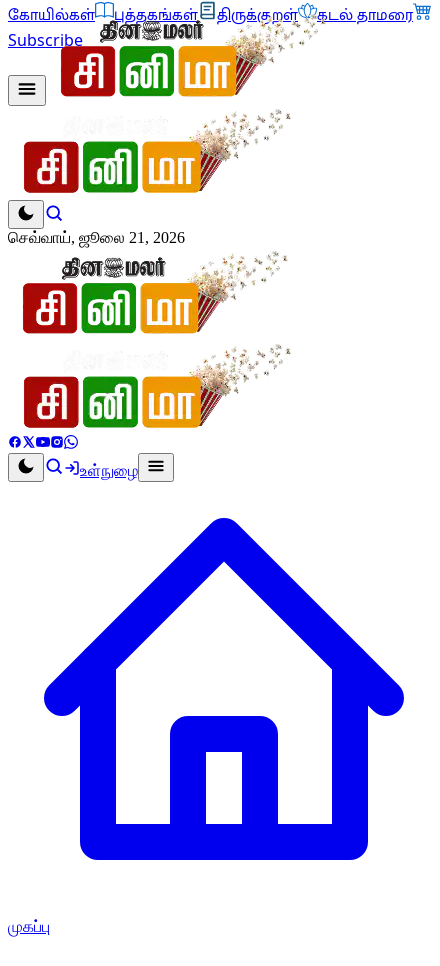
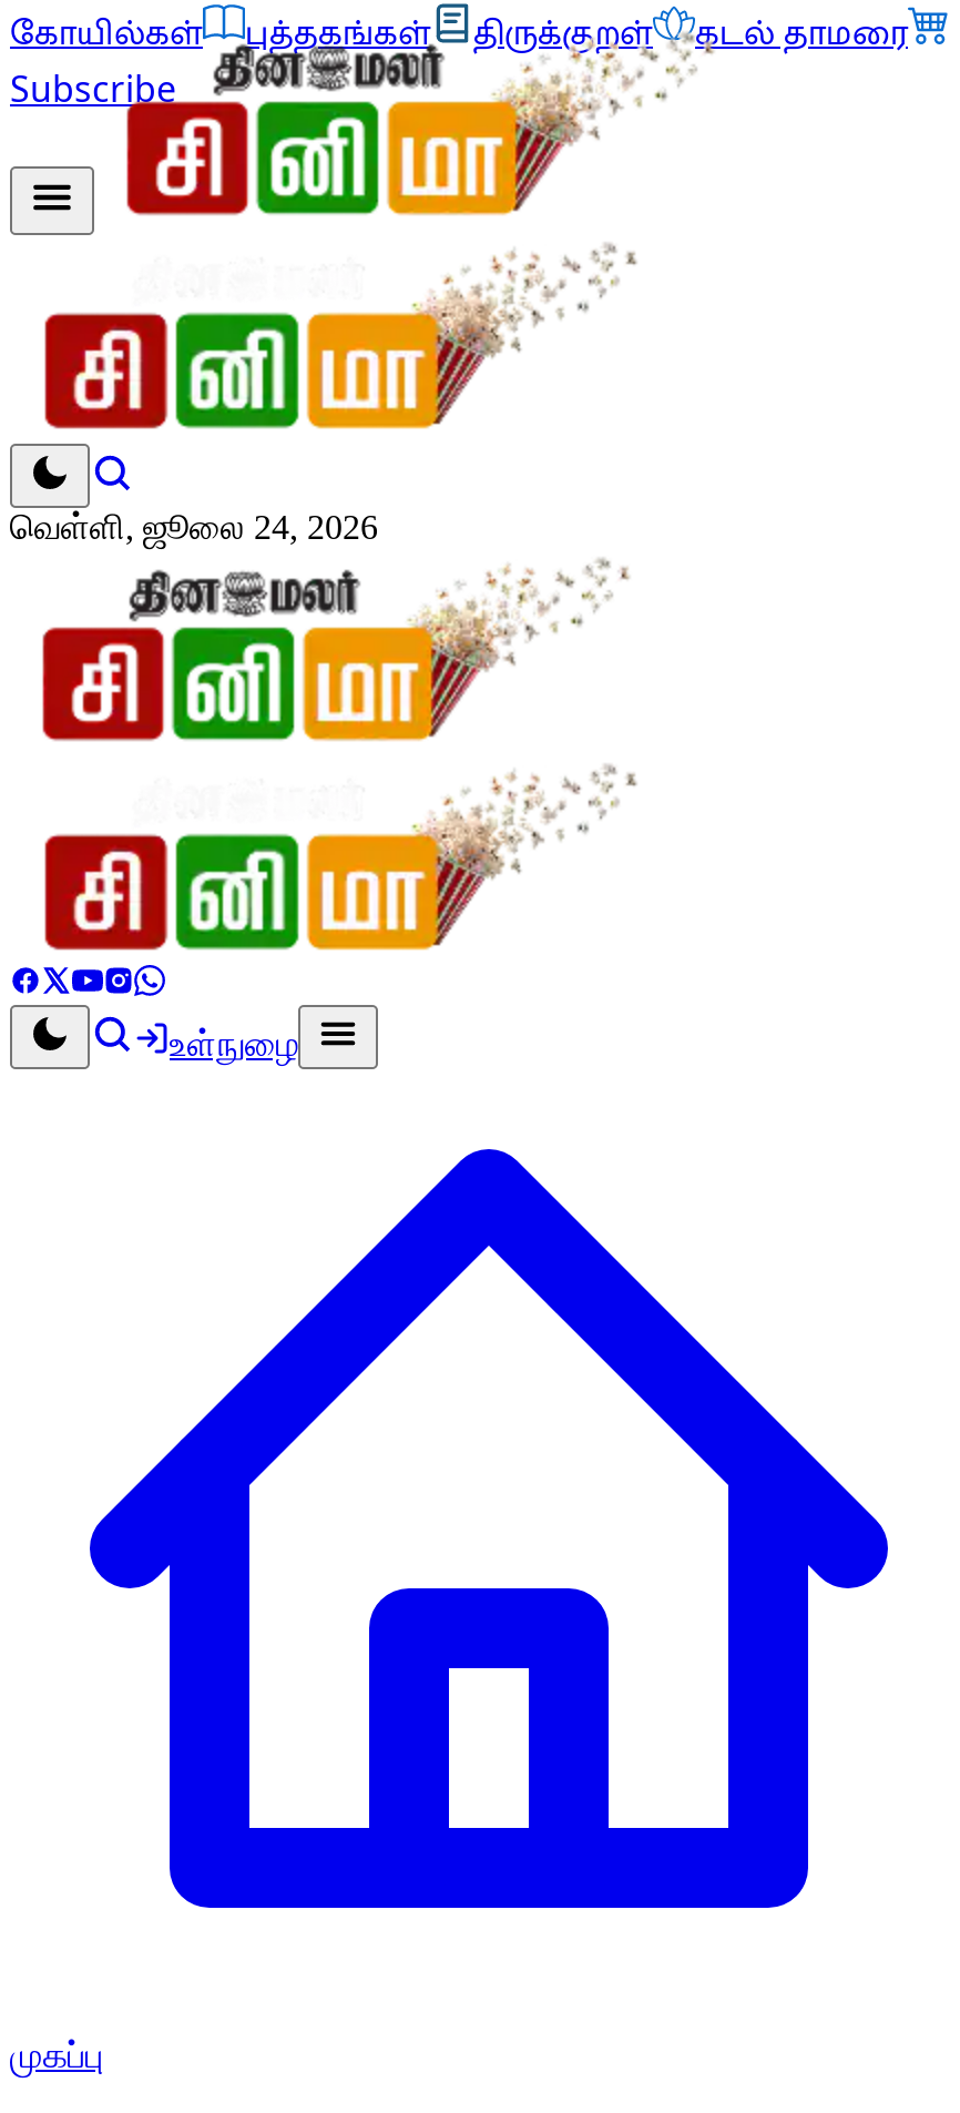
[8,229,185,246] செவ்வாய், ஜூலை 21, 2026 -> [10,508,378,546] வெள்ளி, ஜூலை 24, 2026

